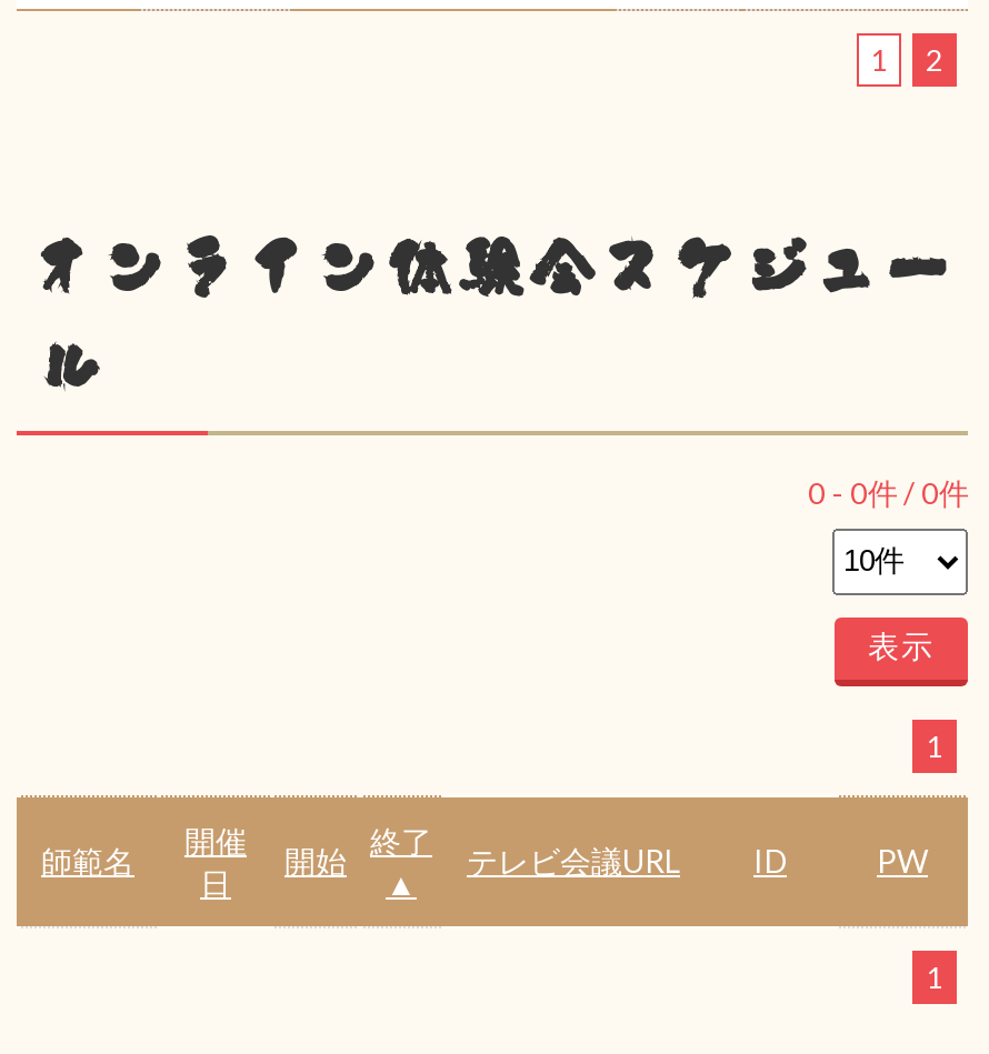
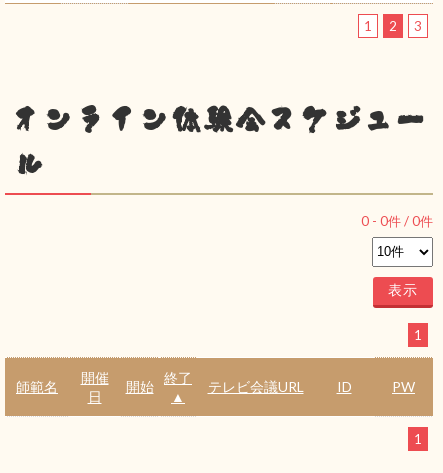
none -> [414,18,422,34] 3

